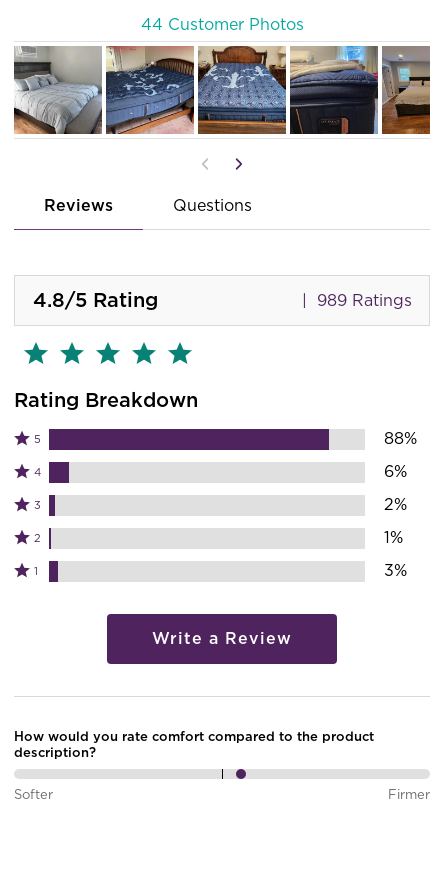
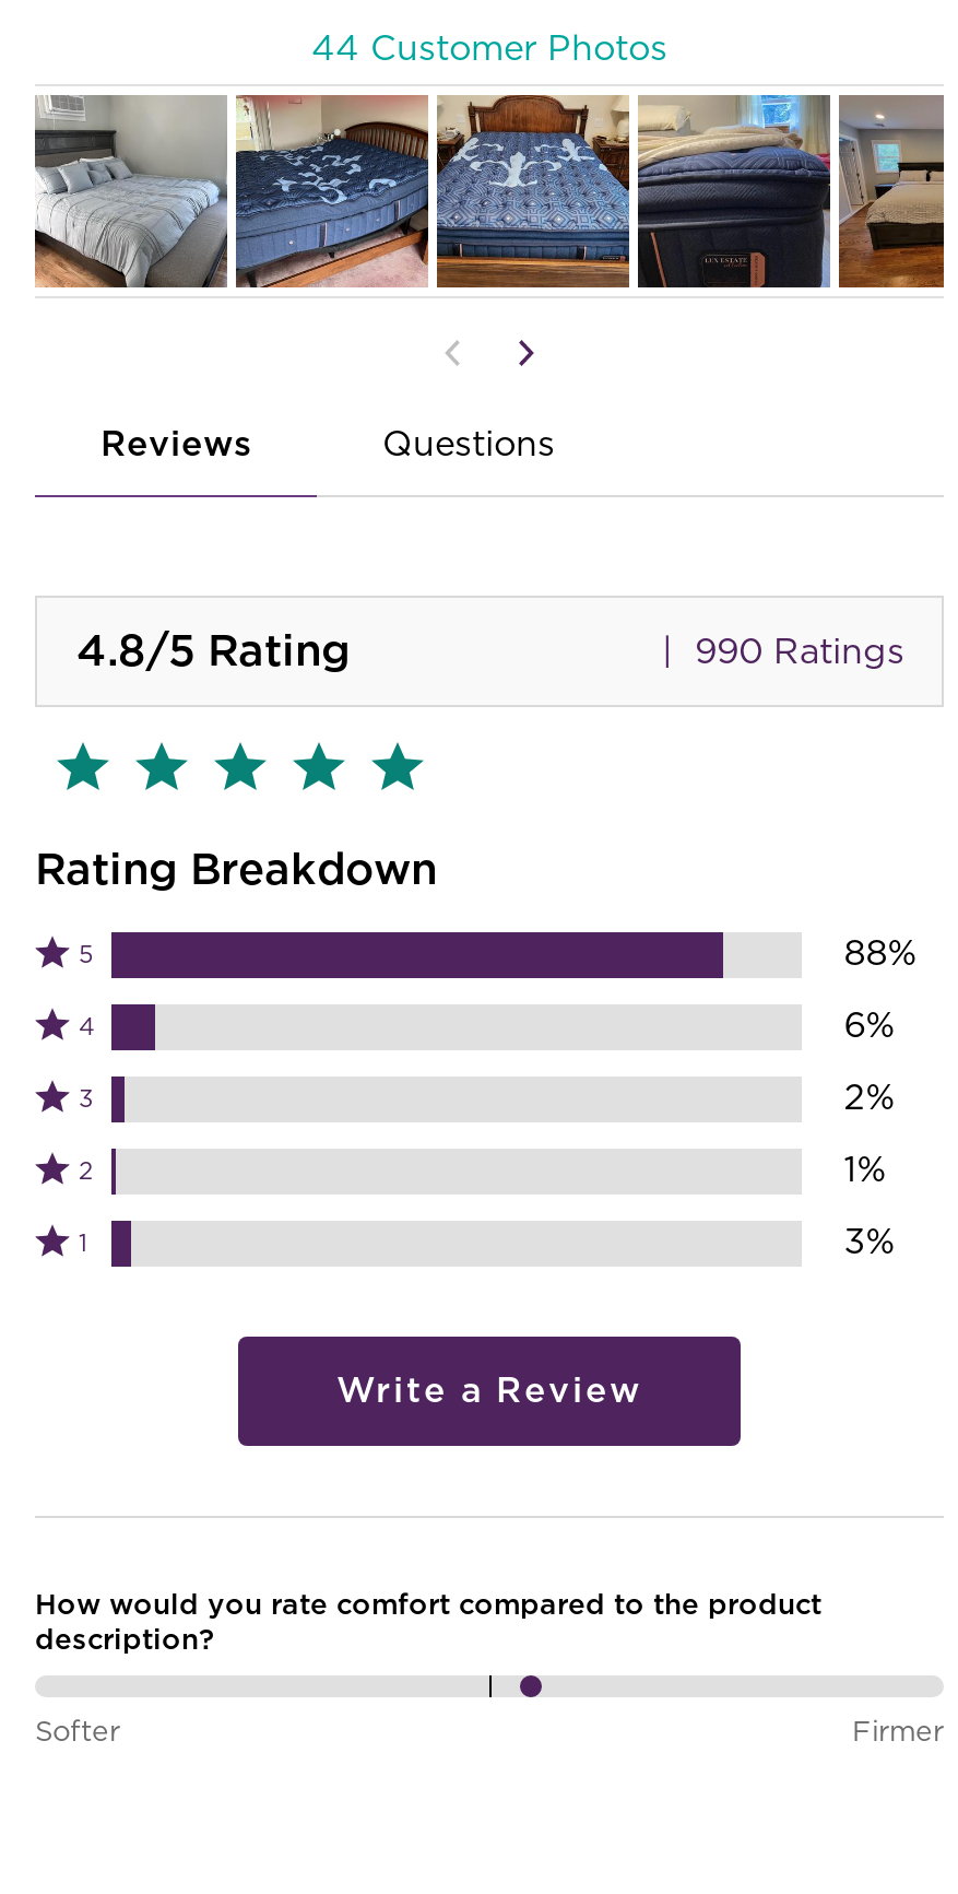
[317,291,412,310] 989 Ratings -> [695,630,904,671] 990 Ratings

